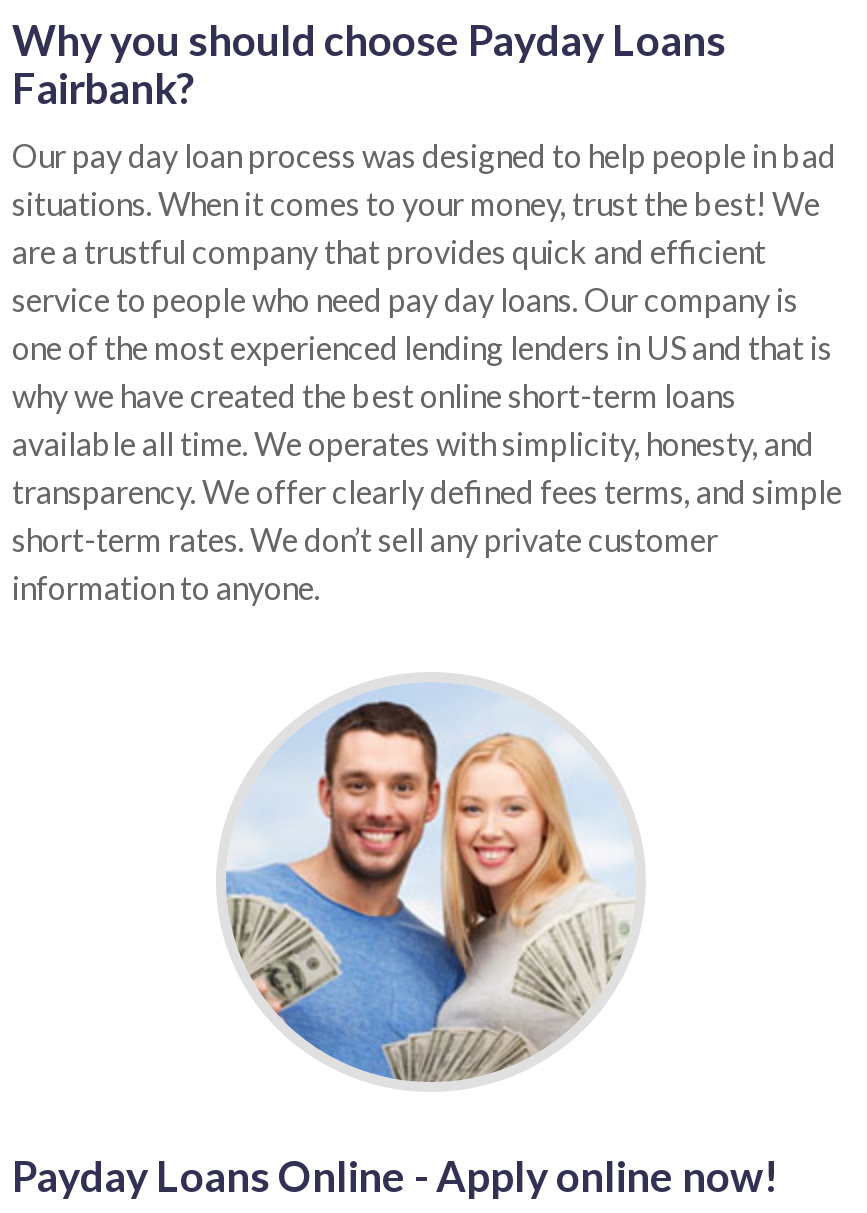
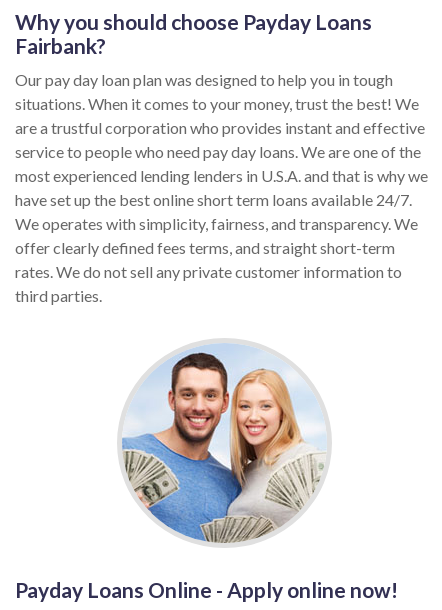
[12,136,836,174] Our pay day loan process was designed to help people in bad -> [15,70,393,89] Our pay day loan plan was designed to help you in tough
[12,232,842,606] are a trustful company that provides quick and efficient | service to people who need pay day loans. Our company is | one of the most experienced lending lenders in US and that is | why we have created the best online short-term loans | available all time. We operates with simplicity, honesty, and | transparency. We offer clearly defined fees terms, and simple | short-term rates. We don’t sell any private customer | information to anyone. -> [15,118,428,305] are a trustful corporation who provides instant and effective | service to people who need pay day loans. We are one of the | most experienced lending lenders in U.S.A. and that is why we | have set up the best online short term loans available 24/7. | We operates with simplicity, fairness, and transparency. We | offer clearly defined fees terms, and straight short-term | rates. We do not sell any private customer information to | third parties.

